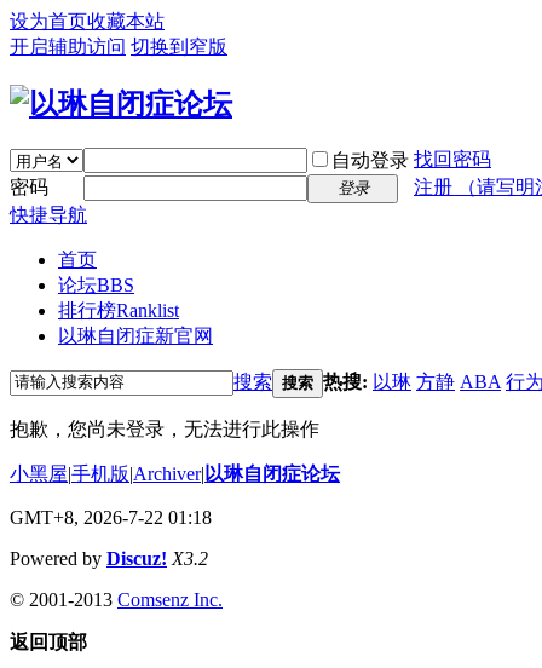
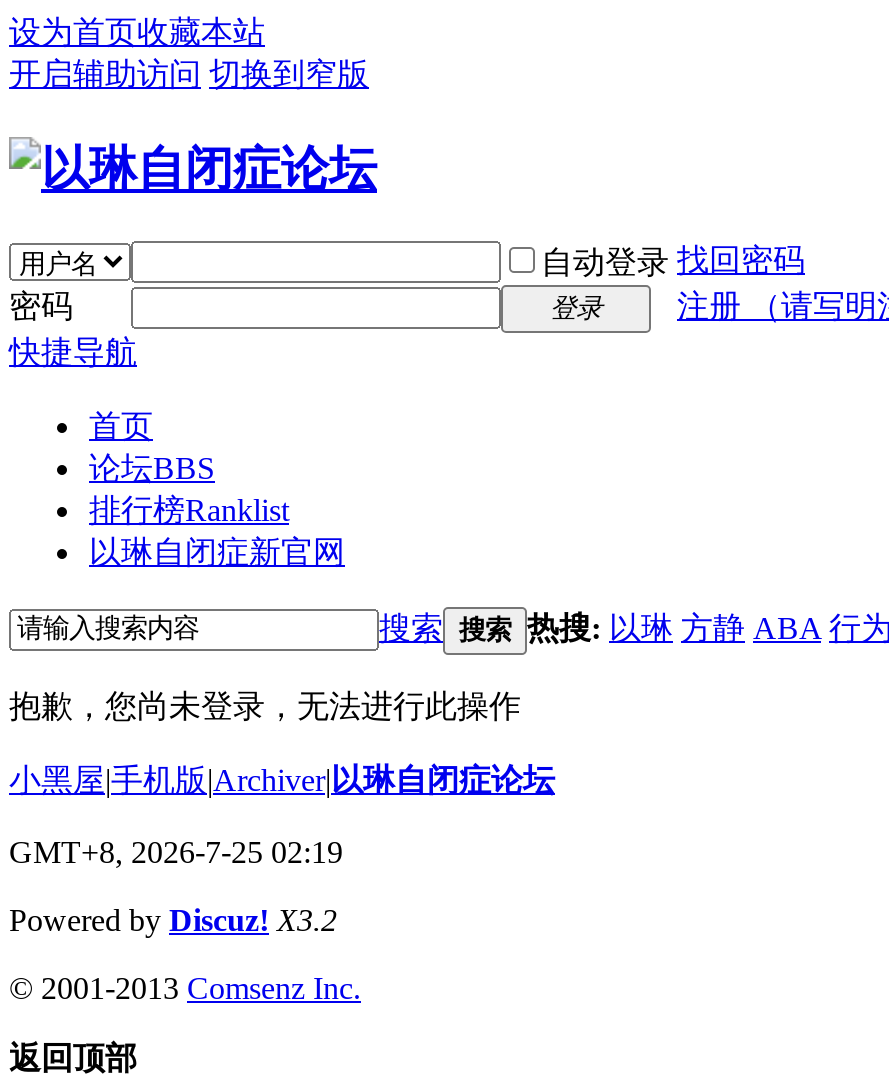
[10,507,212,527] GMT+8, 2026-7-22 01:18 -> [9,835,343,869] GMT+8, 2026-7-25 02:19

